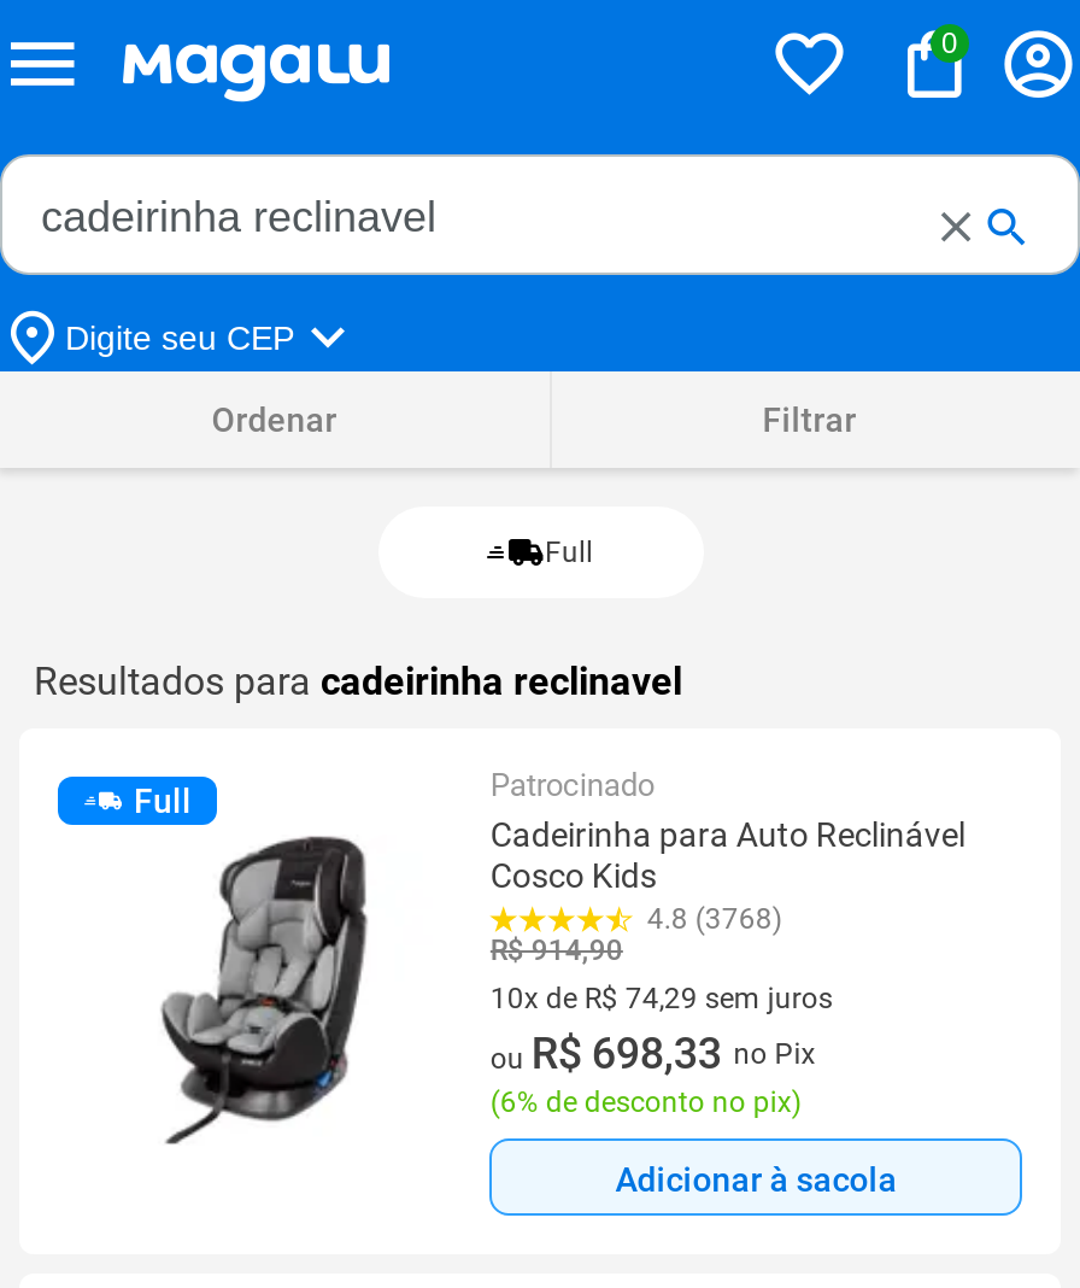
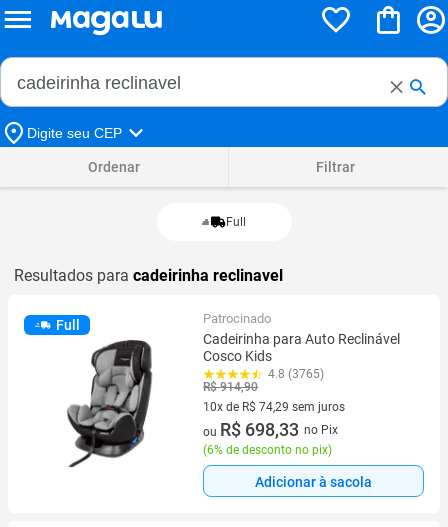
[941,27,958,60] 0 -> none
[647,902,782,936] 4.8 (3768) -> [268,367,324,381] 4.8 (3765)

